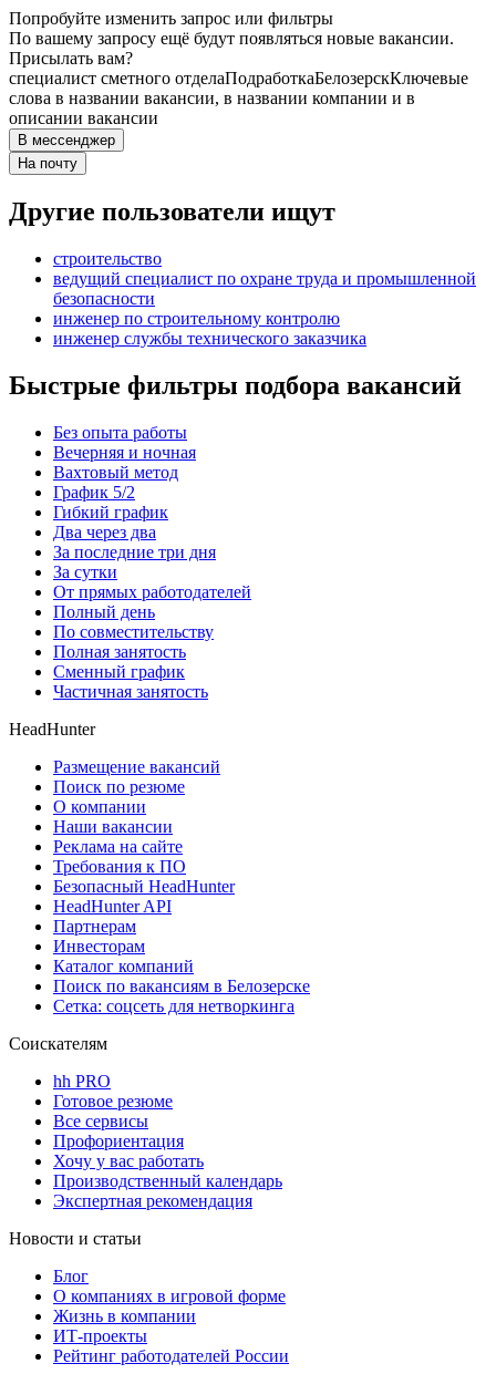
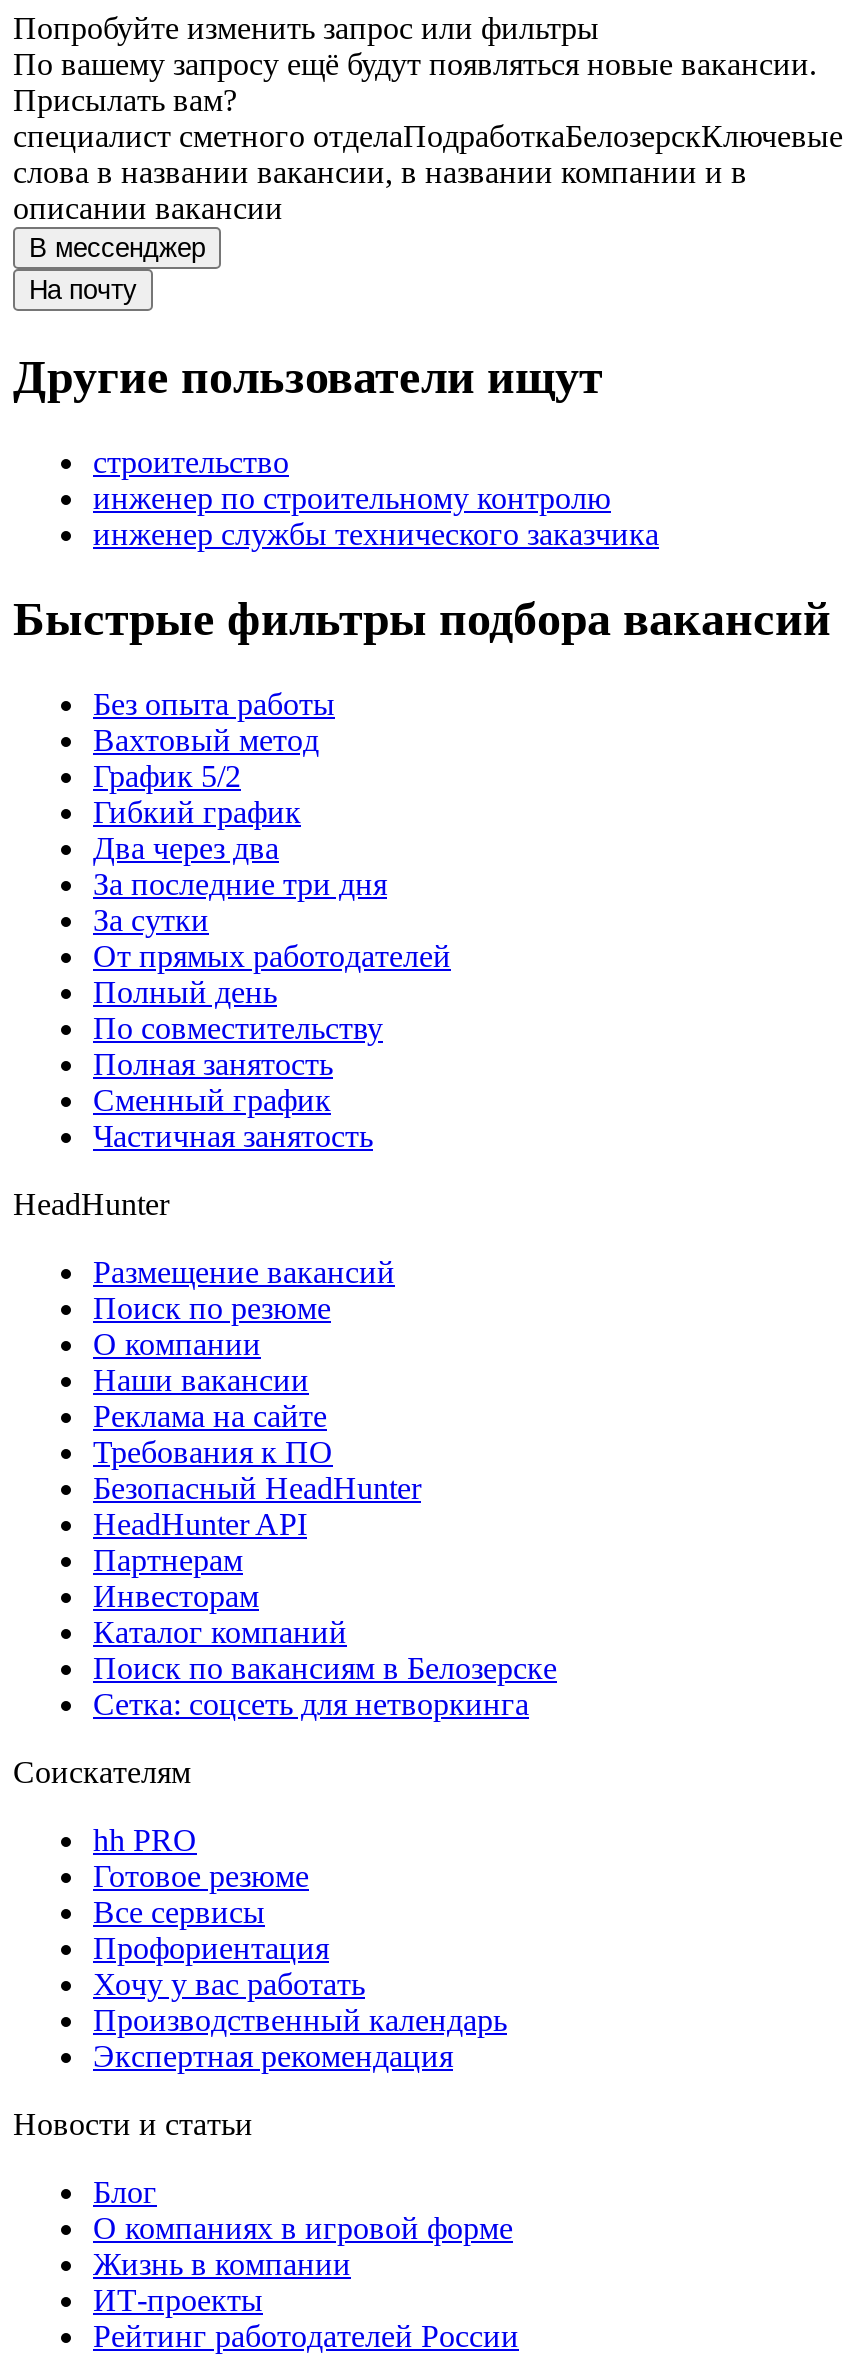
[53,269,476,308] ведущий специалист по охране труда и промышленной | безопасности -> none
[53,443,196,462] Вечерняя и ночная -> none

